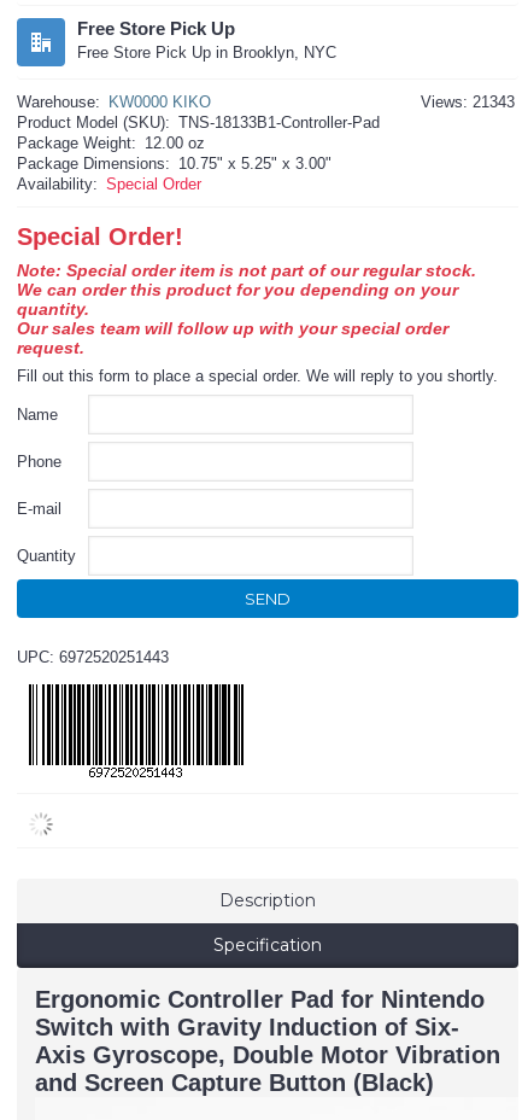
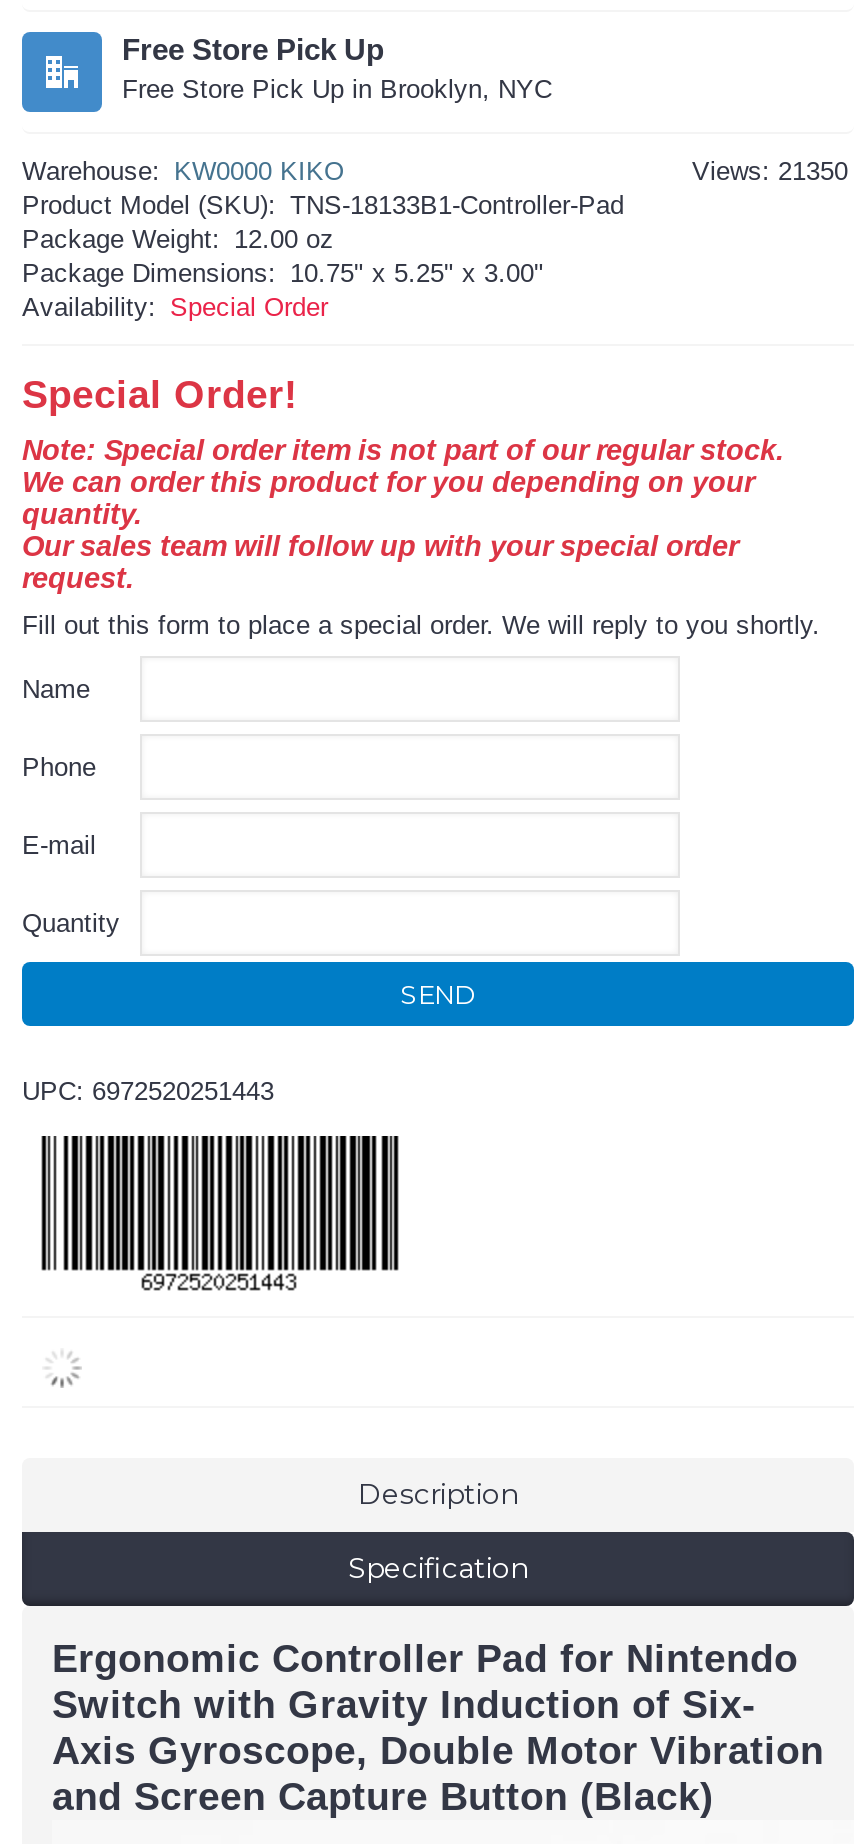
[421,93,515,111] Views: 21343 -> [692,156,848,186] Views: 21350

